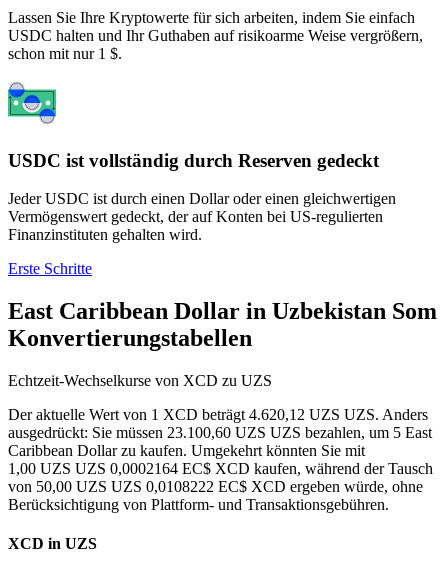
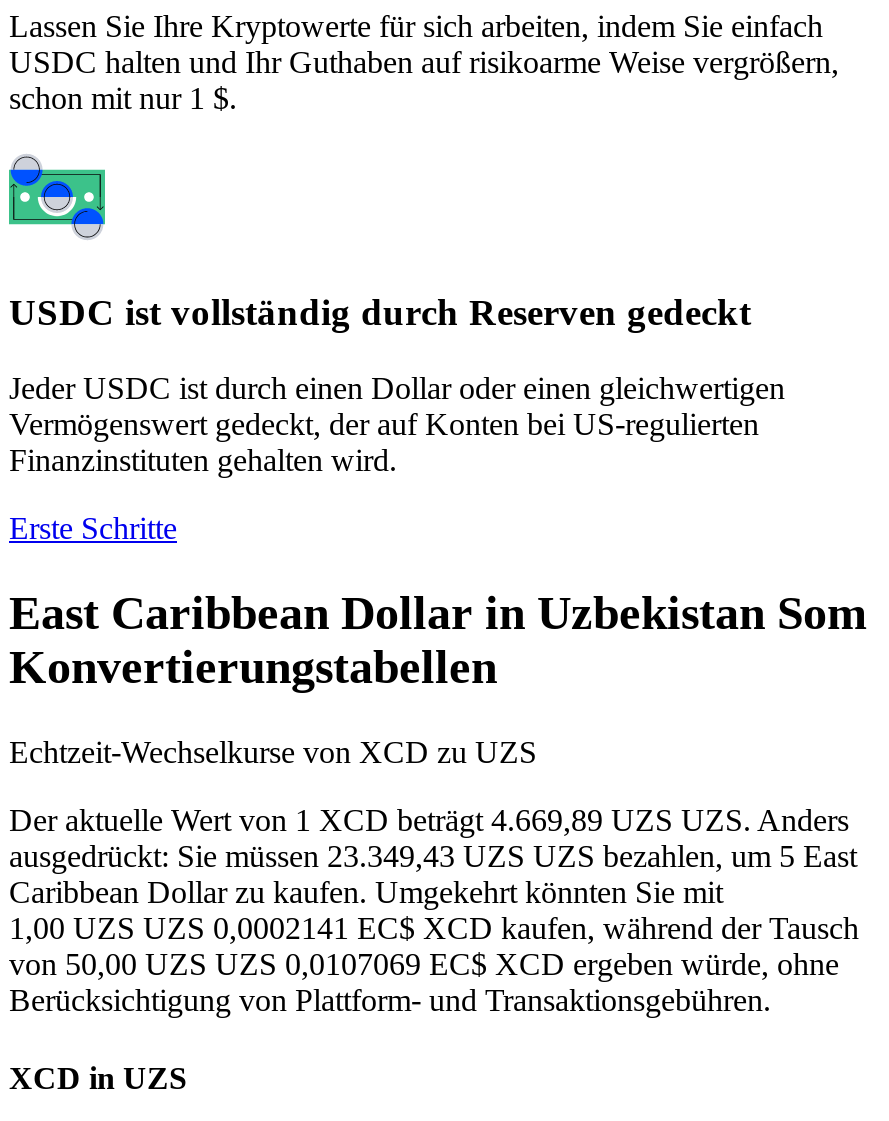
[8,406,428,423] Der aktuelle Wert von 1 XCD beträgt 4.620,12 UZS UZS. Anders -> [9,803,849,837] Der aktuelle Wert von 1 XCD beträgt 4.669,89 UZS UZS. Anders
[8,424,432,441] ausgedrückt: Sie müssen 23.100,60 UZS UZS bezahlen, um 5 East -> [9,839,857,873] ausgedrückt: Sie müssen 23.349,43 UZS UZS bezahlen, um 5 East
[8,460,433,477] 1,00 UZS UZS 0,0002164 EC$ XCD kaufen, während der Tausch -> [9,911,859,945] 1,00 UZS UZS 0,0002141 EC$ XCD kaufen, während der Tausch
[8,478,423,495] von 50,00 UZS UZS 0,0108222 EC$ XCD ergeben würde, ohne -> [9,947,839,981] von 50,00 UZS UZS 0,0107069 EC$ XCD ergeben würde, ohne

